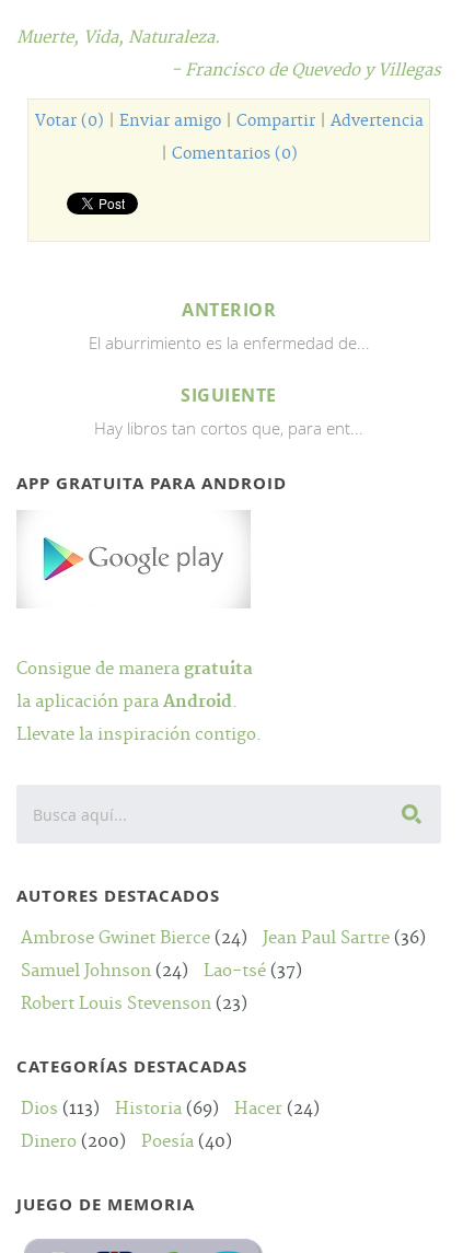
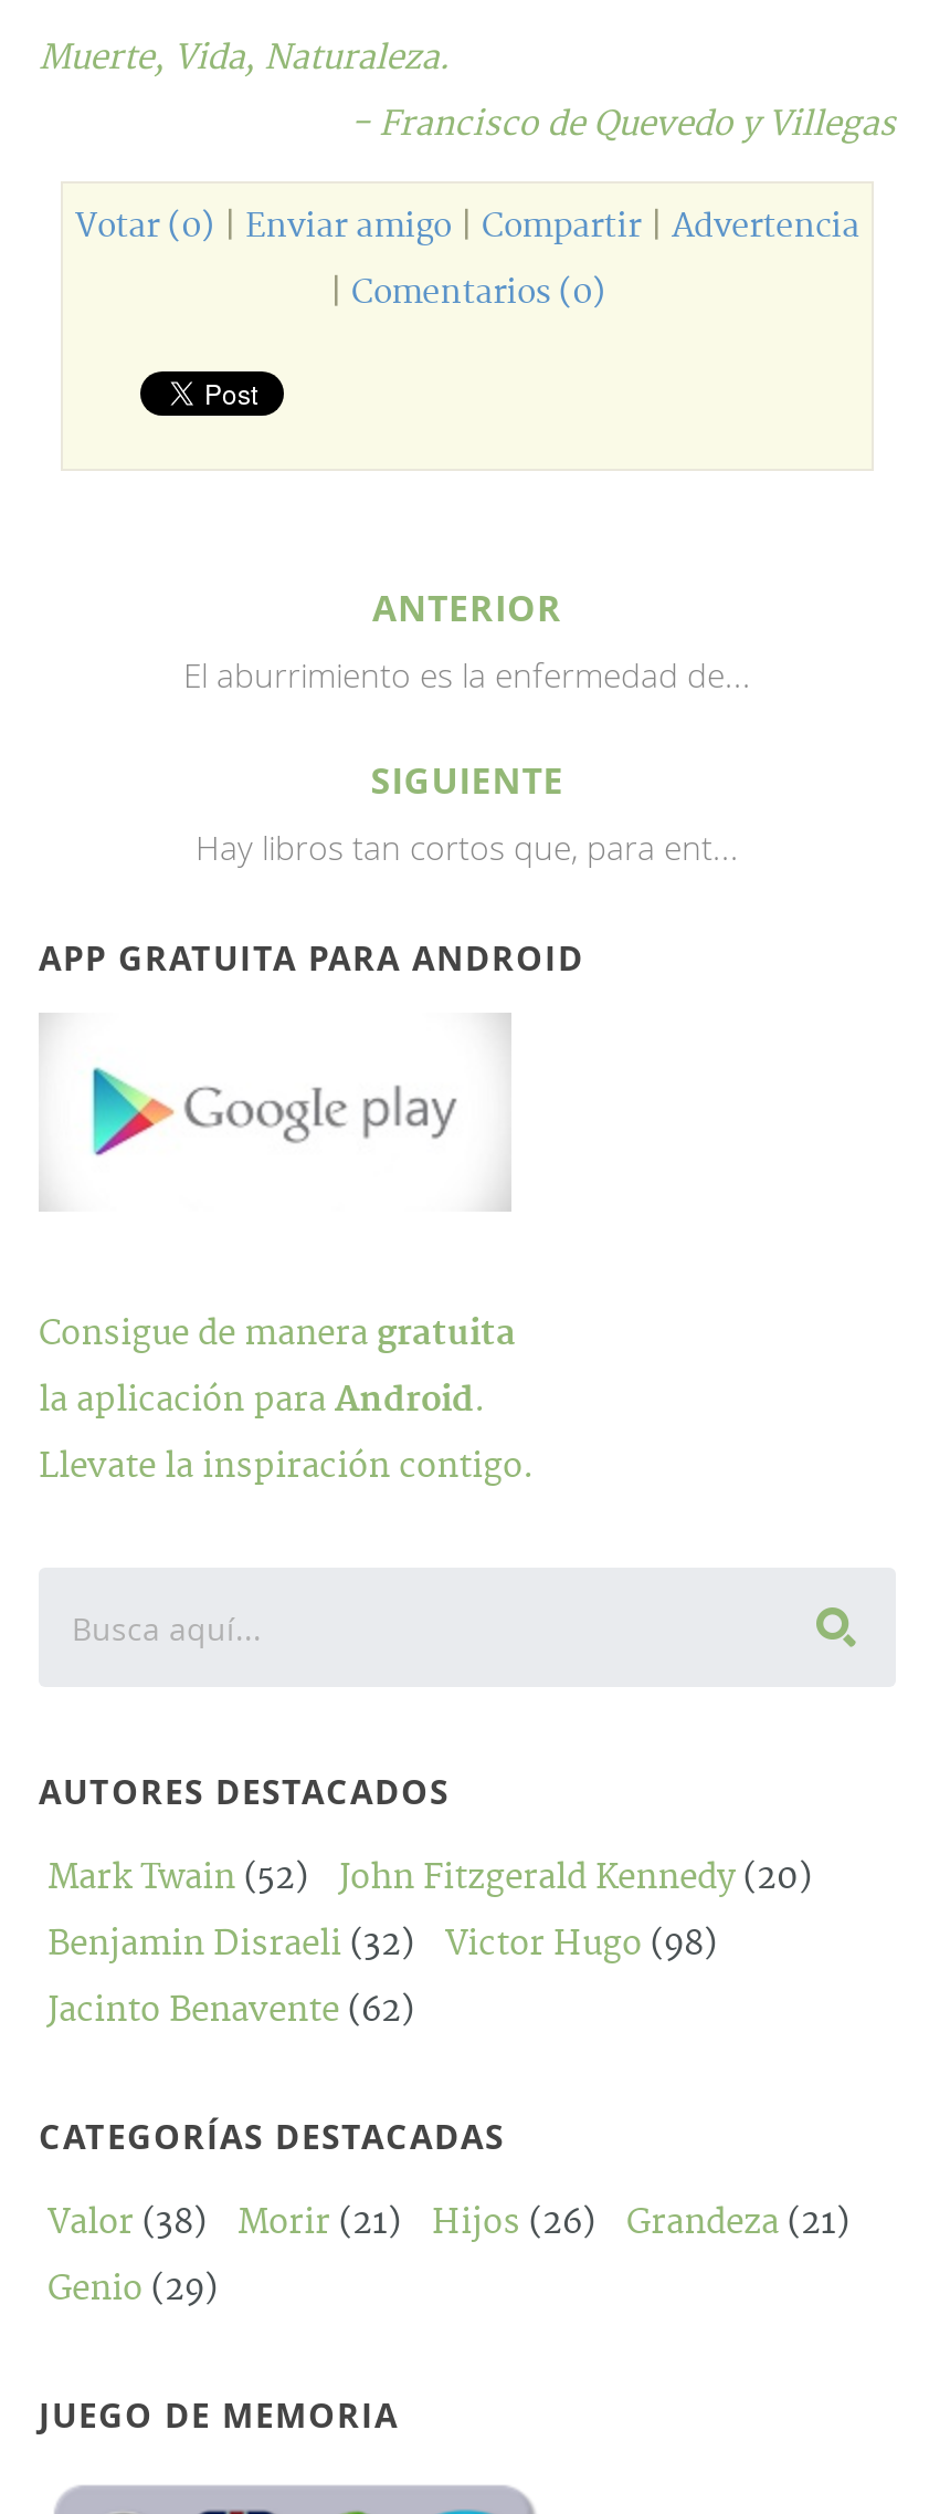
[21,928,426,949] Ambrose Gwinet Bierce (24) | Jean Paul Sartre (36) -> [47,1857,812,1899] Mark Twain (52) | John Fitzgerald Kennedy (20)
[21,961,302,982] Samuel Johnson (24) | Lao-tsé (37) -> [47,1924,717,1966] Benjamin Disraeli (32) | Victor Hugo (98)
[21,994,247,1014] Robert Louis Stevenson (23) -> [47,1990,414,2032] Jacinto Benavente (62)
[21,1099,320,1119] Dios (113) | Historia (69) | Hacer (24) -> [47,2202,849,2244] Valor (38) | Morir (21) | Hijos (26) | Grandeza (21)
[21,1132,232,1152] Dinero (200) | Poesía (40) -> [47,2269,218,2311] Genio (29)

